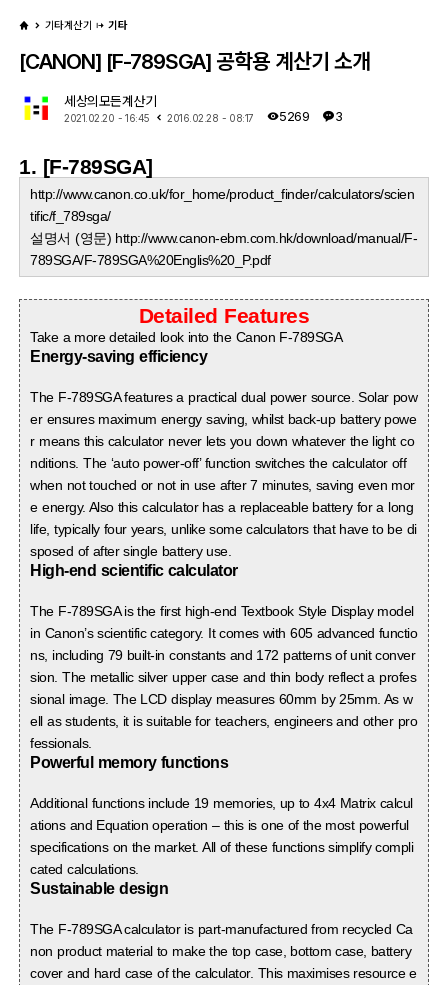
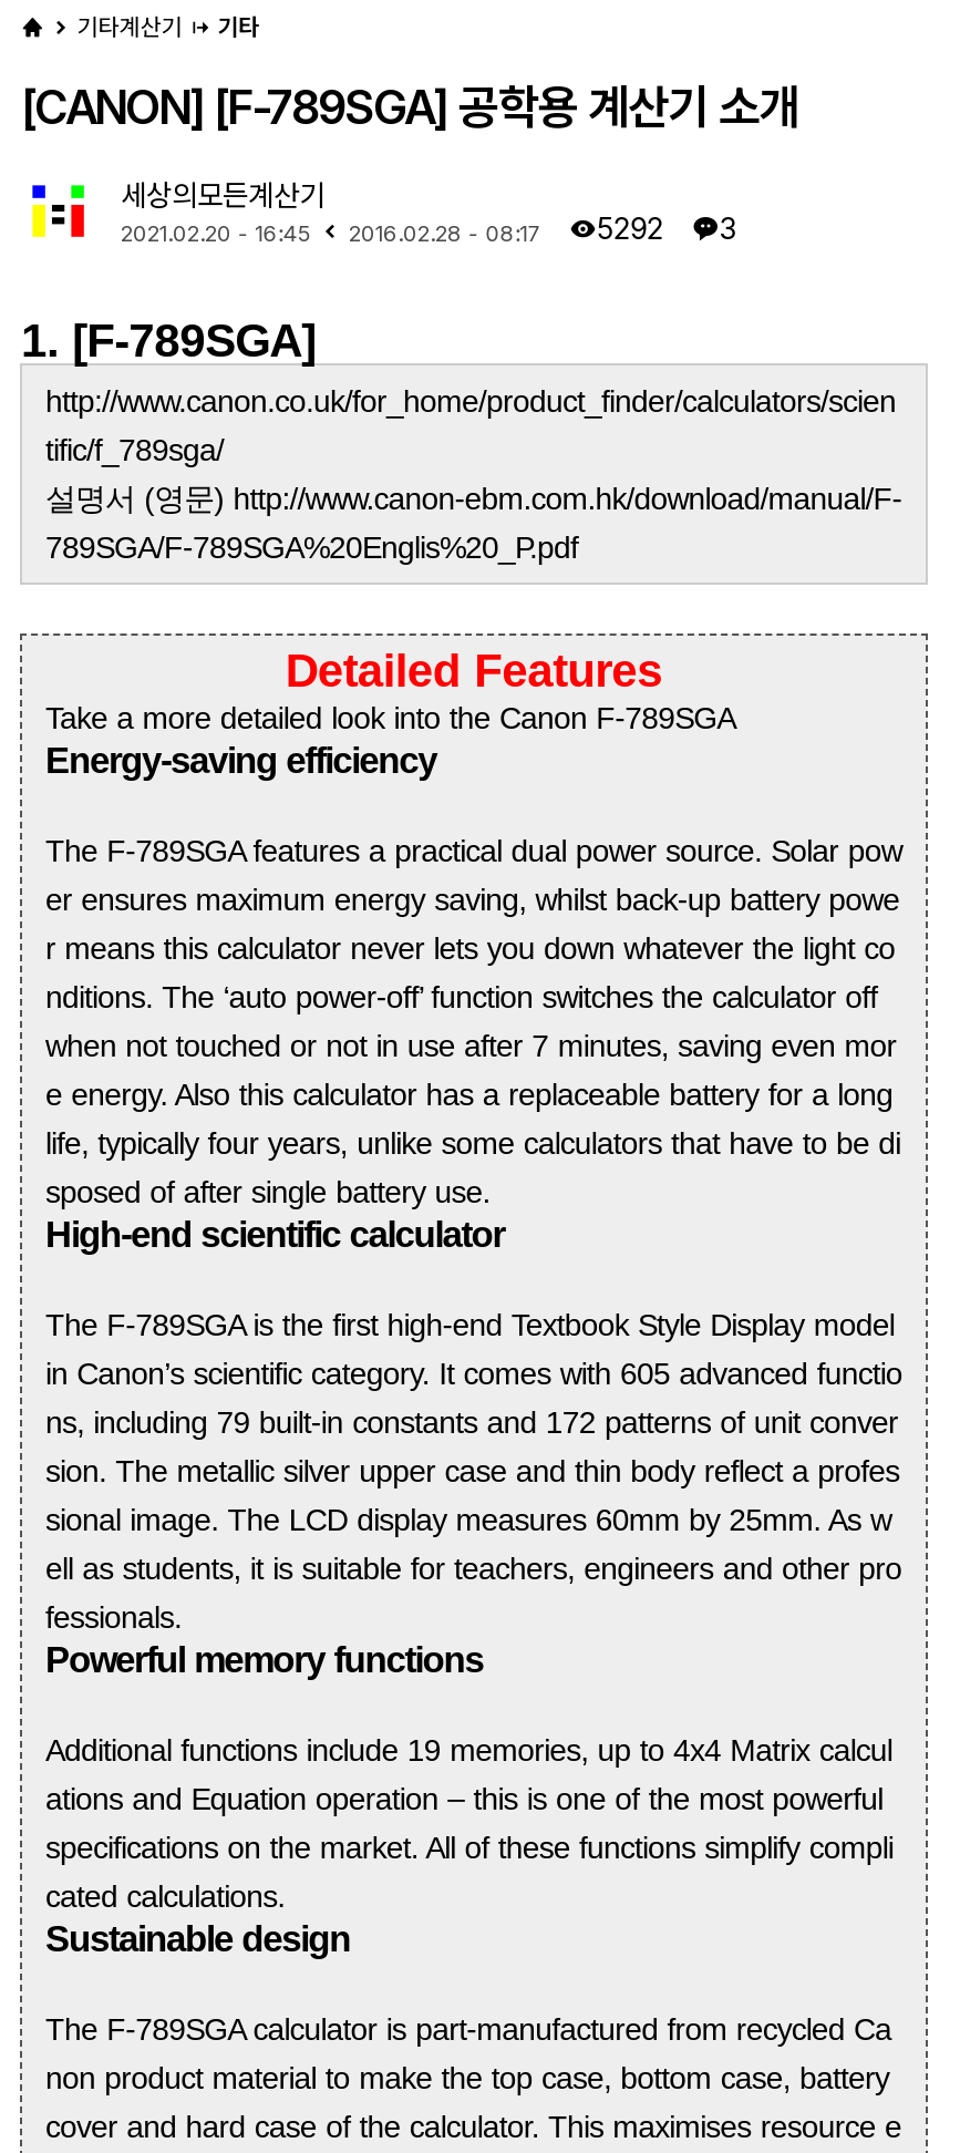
[279,107,342,123] 5269 3 -> [596,209,736,245] 5292 3

